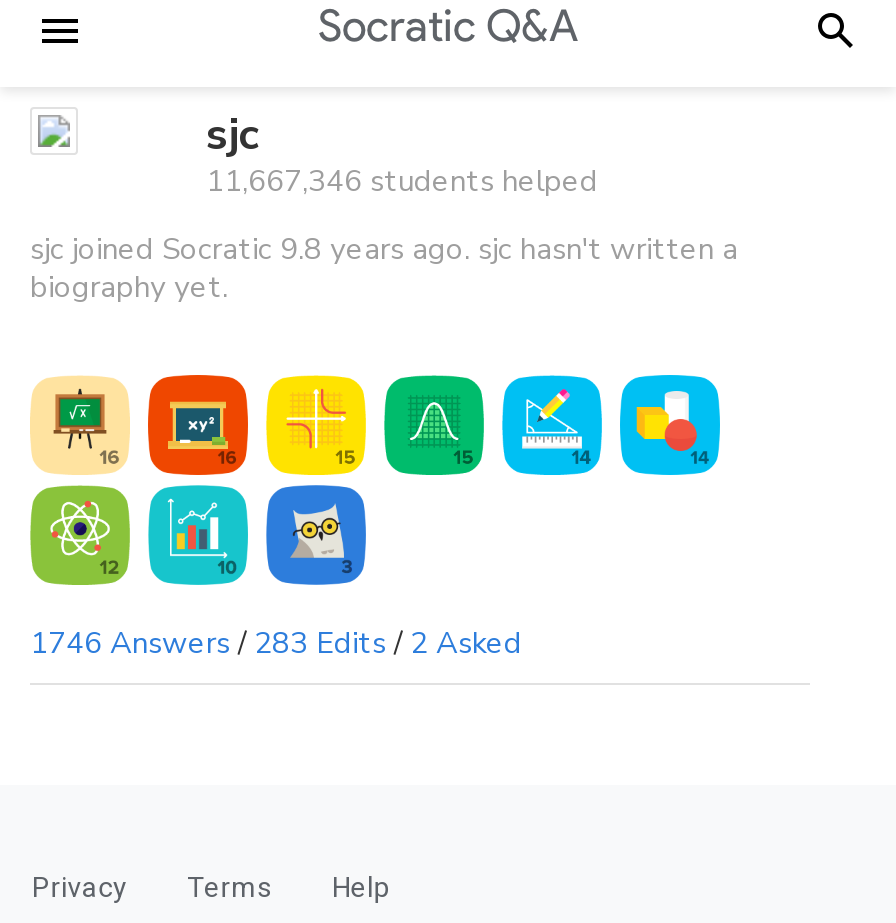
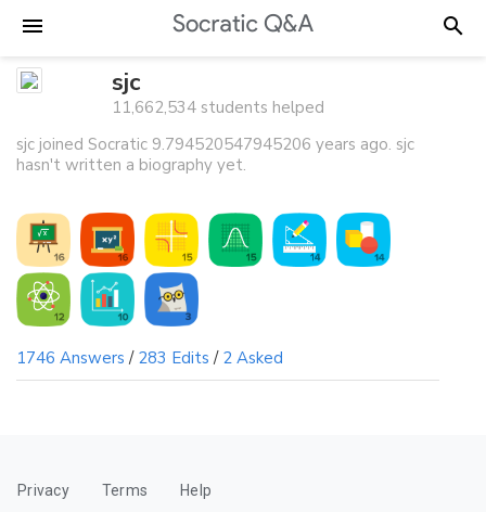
[206,161,598,201] 11,667,346 students helped -> [112,97,324,118] 11,662,534 students helped
[30,229,738,307] sjc joined Socratic 9.8 years ago. sjc hasn't written a | biography yet. -> [16,133,414,176] sjc joined Socratic 9.794520547945206 years ago. sjc | hasn't written a biography yet.

